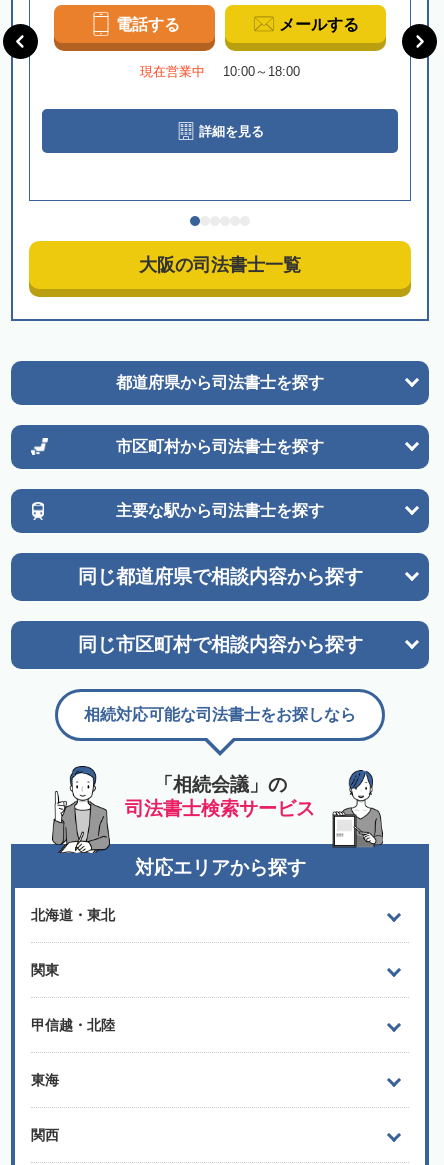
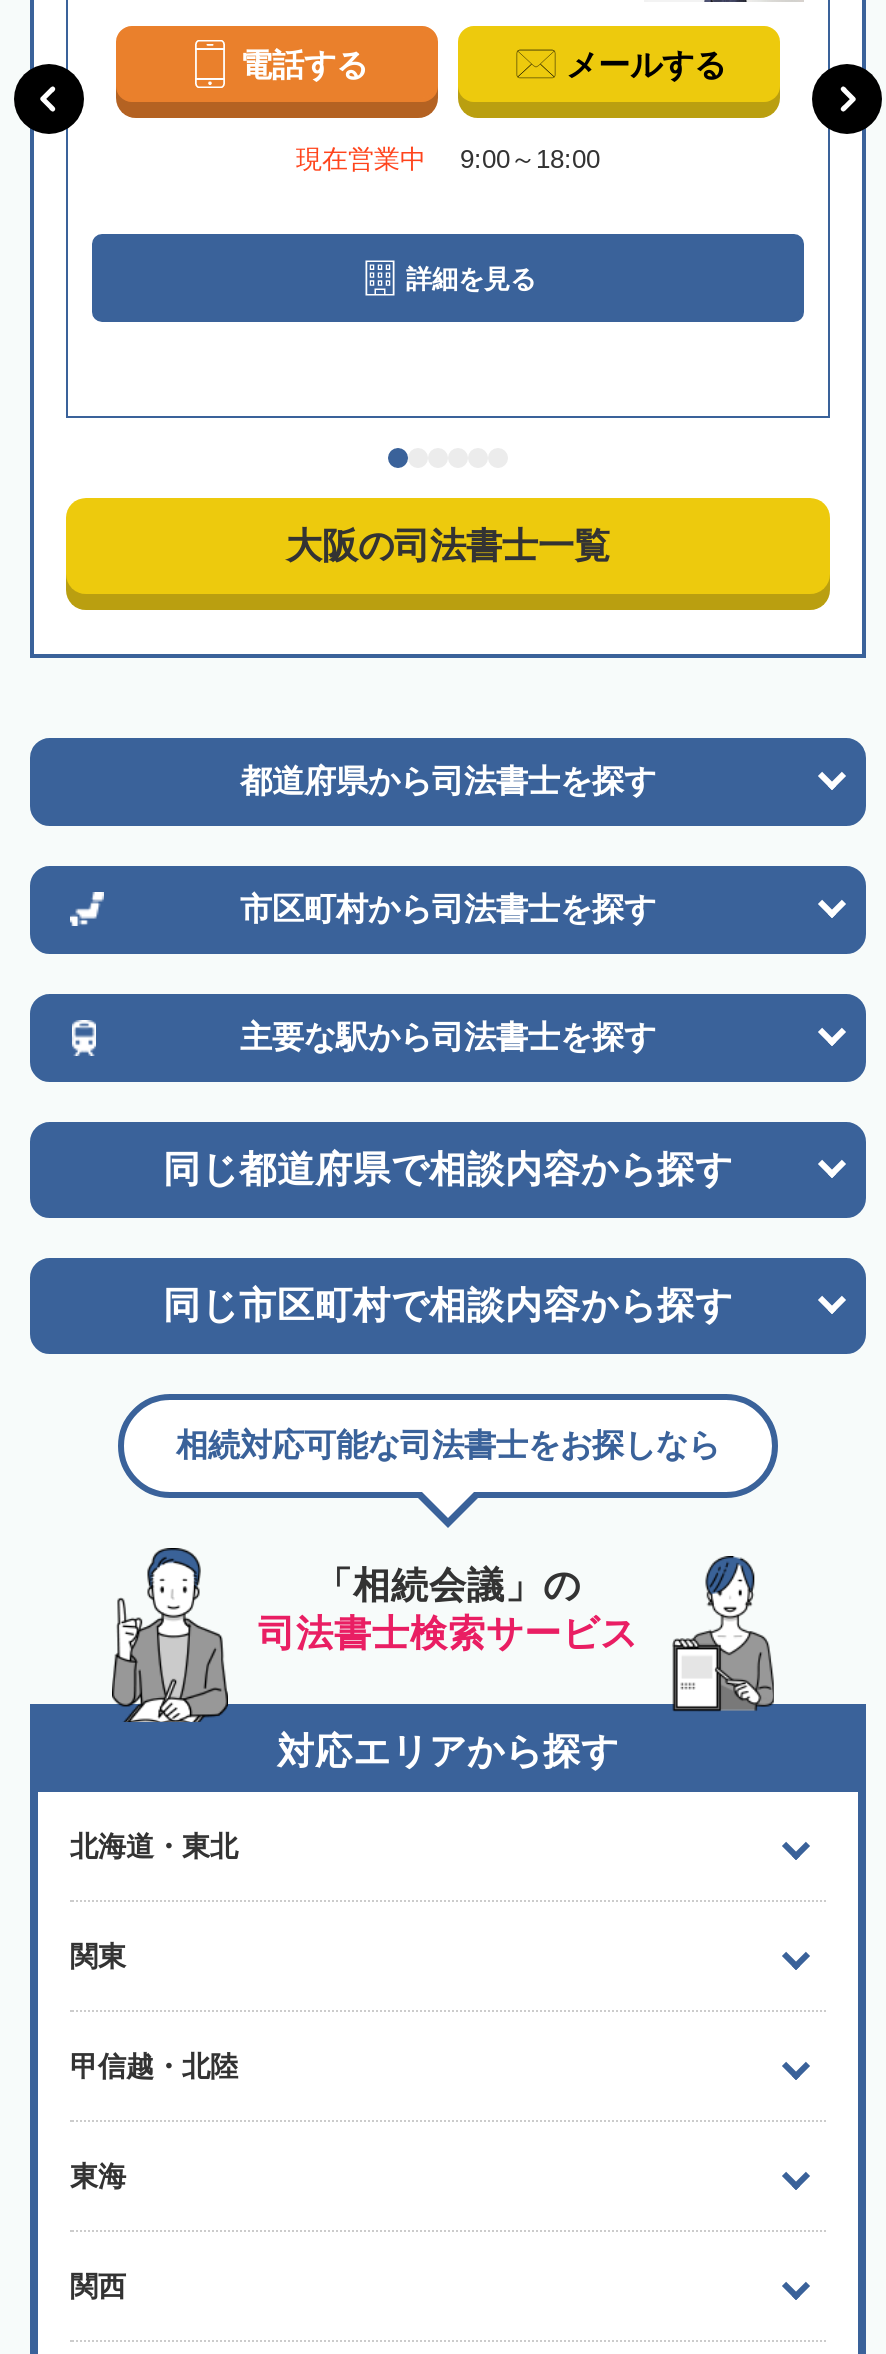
[140,64,299,79] 現在営業中 10:00～18:00 -> [296,143,600,173] 現在営業中 9:00～18:00

